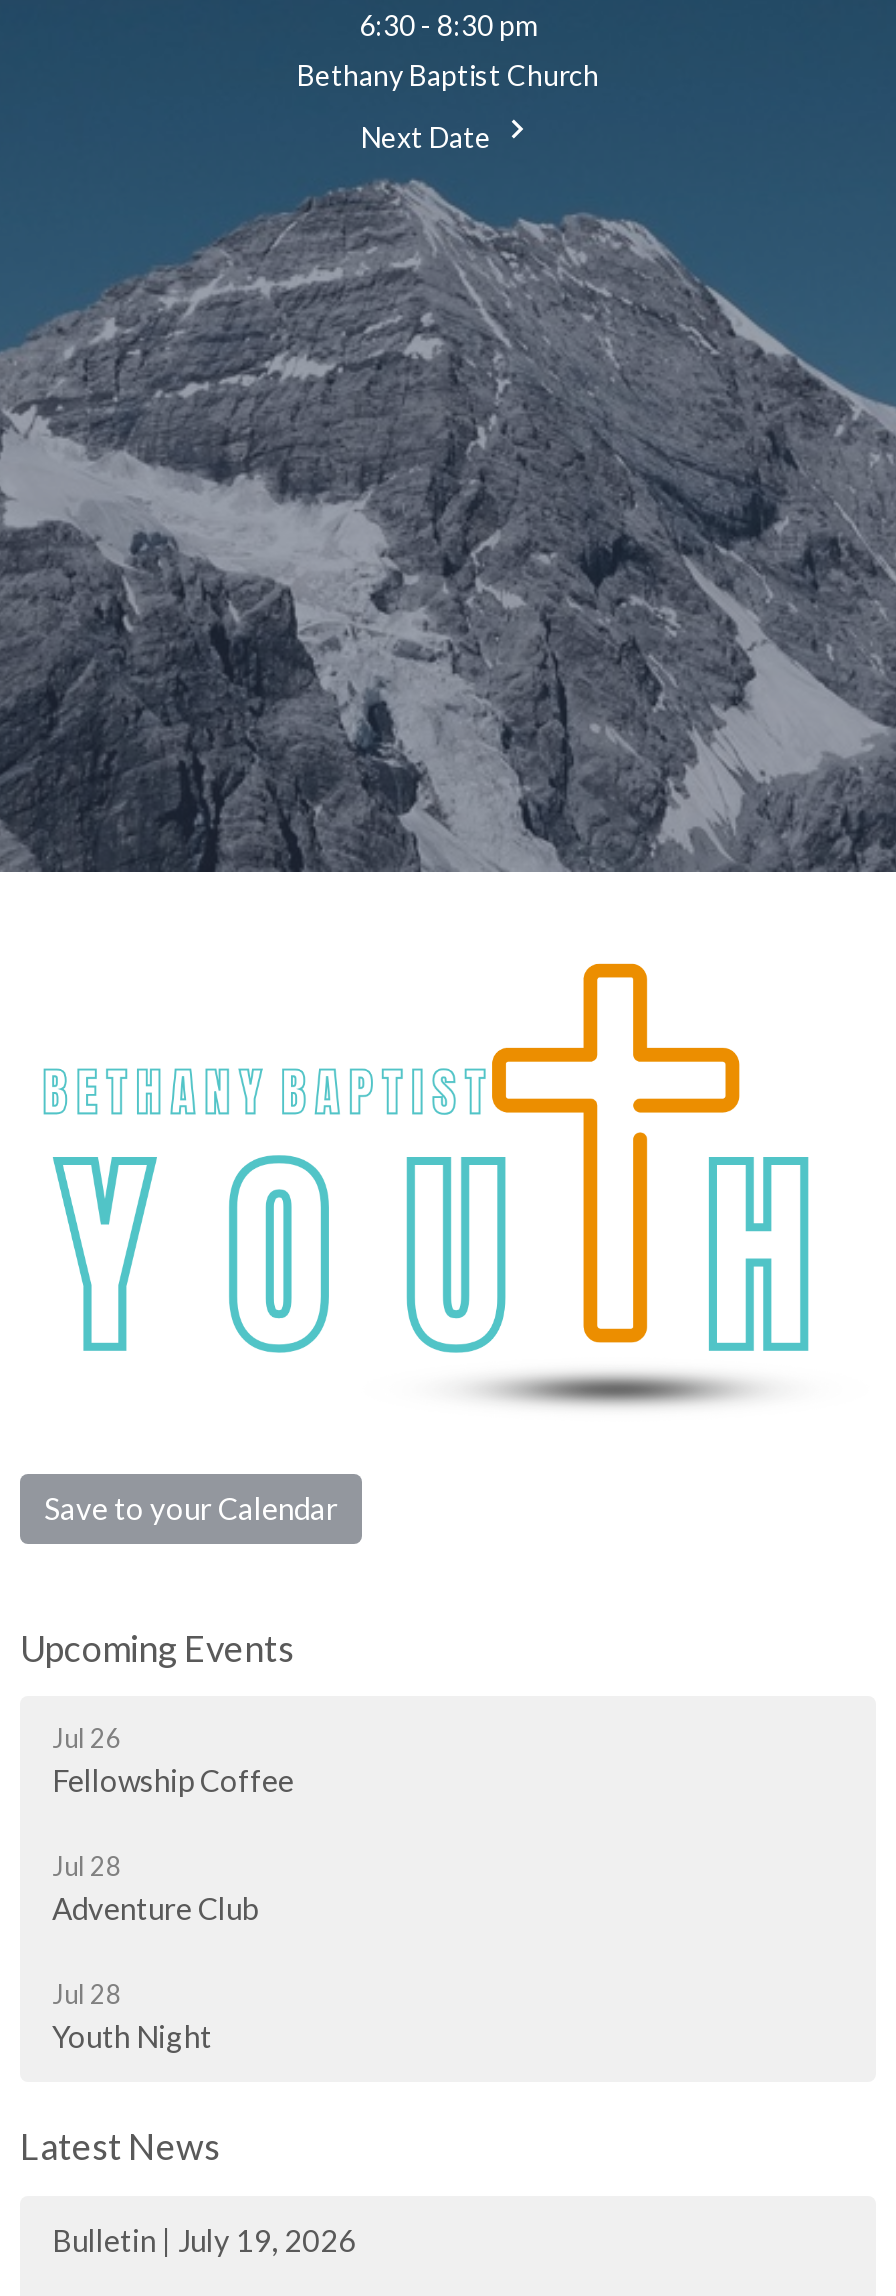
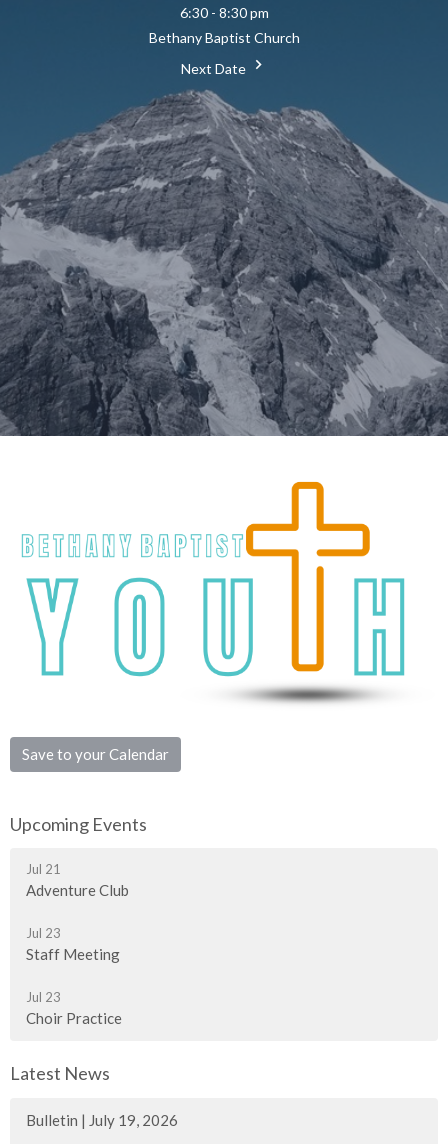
[52,1722,294,1882] Jul 26 | Fellowship Coffee | Jul 28 -> [26,861,61,877] Jul 21
moved [52,1890,258,1926] -> [26,881,129,899]: Adventure Club
[52,1978,212,2054] Jul 28 | Youth Night -> [26,925,122,1027] Jul 23 | Staff Meeting | Jul 23 | Choir Practice

